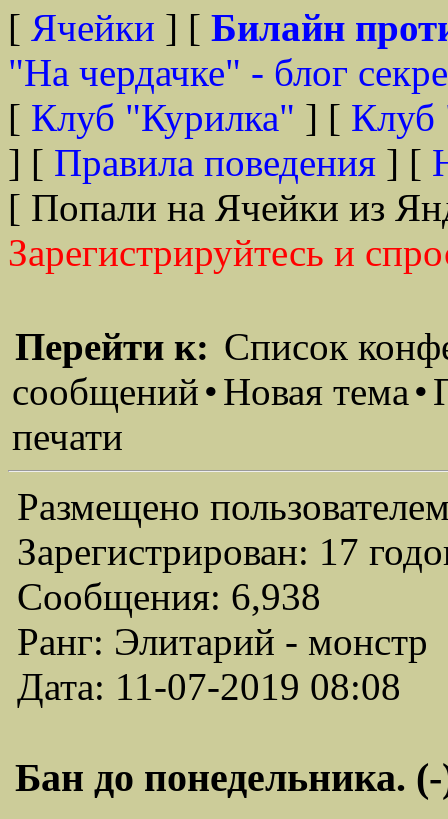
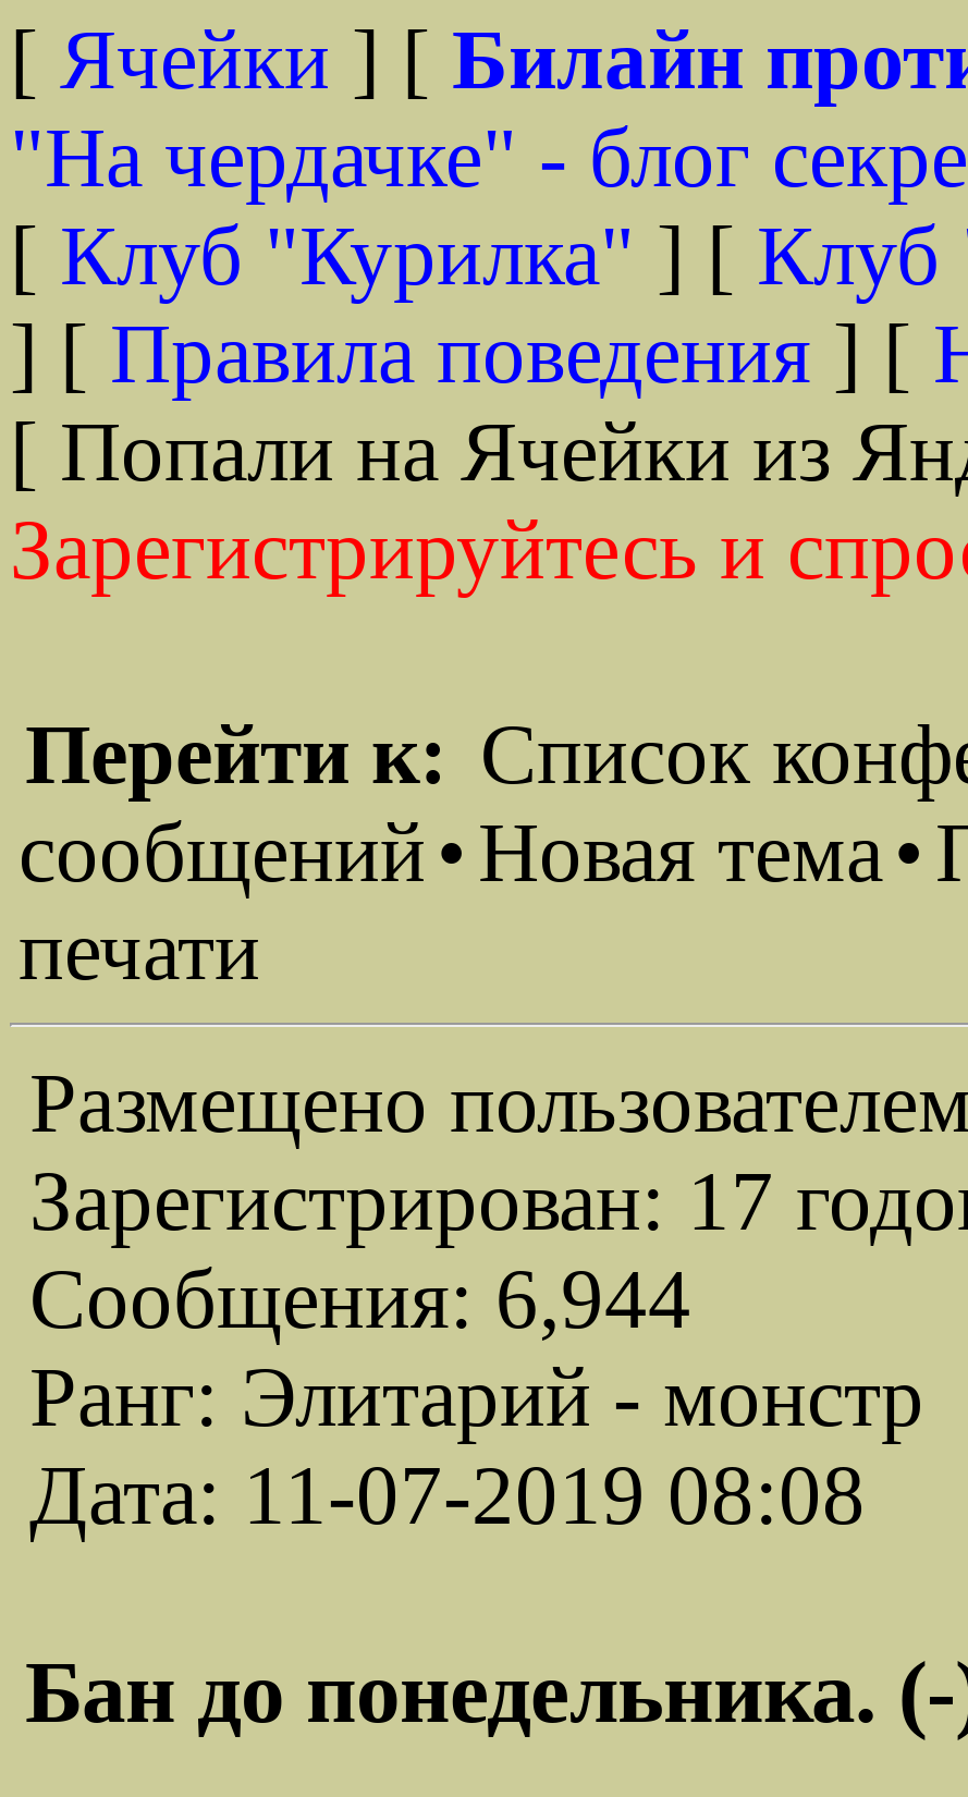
[17,575,321,618] Сообщения: 6,938 -> [29,1251,691,1345] Сообщения: 6,944

